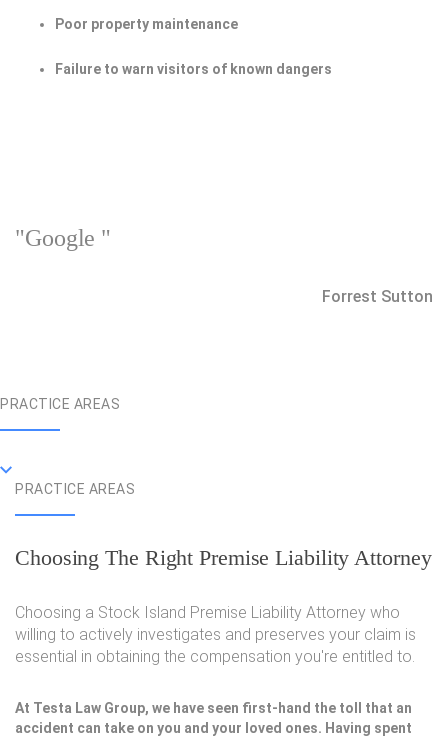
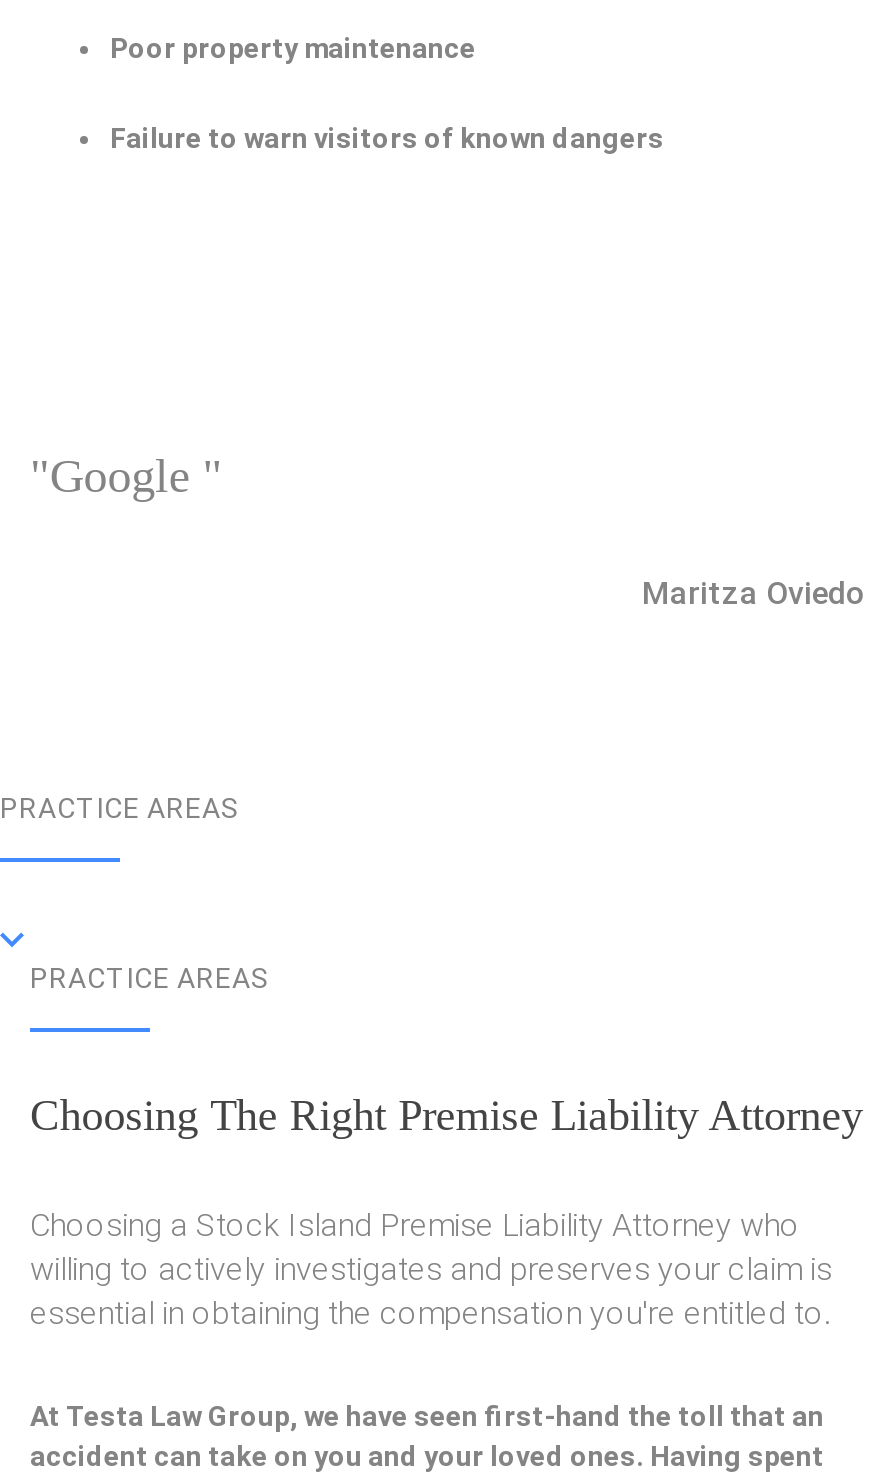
[322,287,433,306] Forrest Sutton -> [642,574,866,612] Maritza Oviedo

